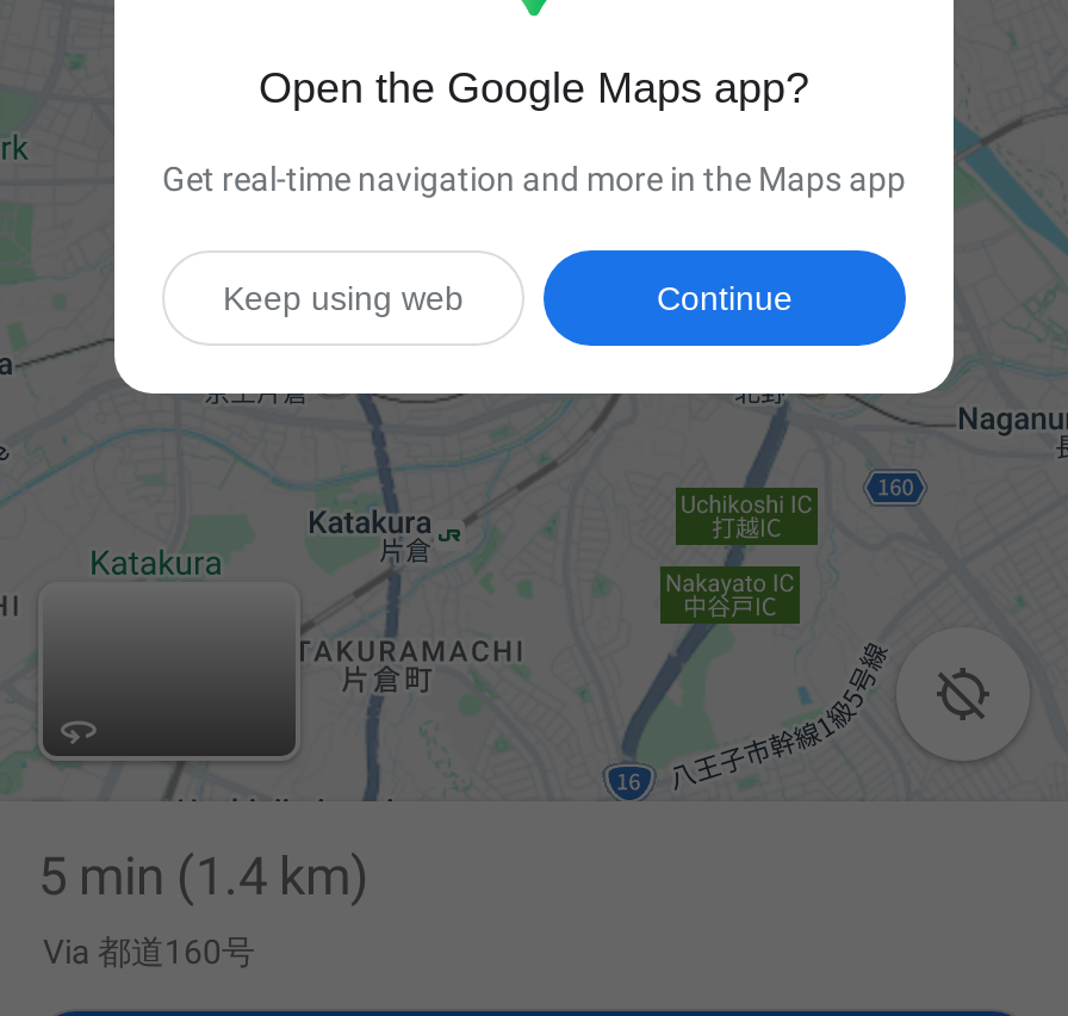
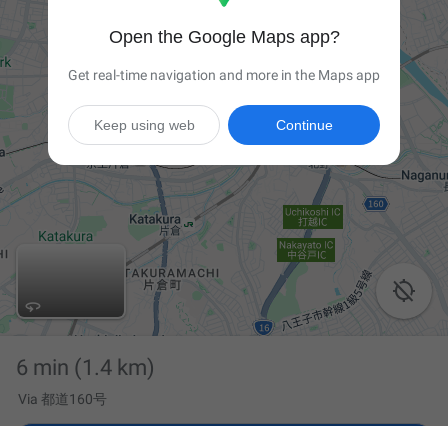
[38,847,370,906] 5 min (1.4 km) -> [16,355,155,380] 6 min (1.4 km)

